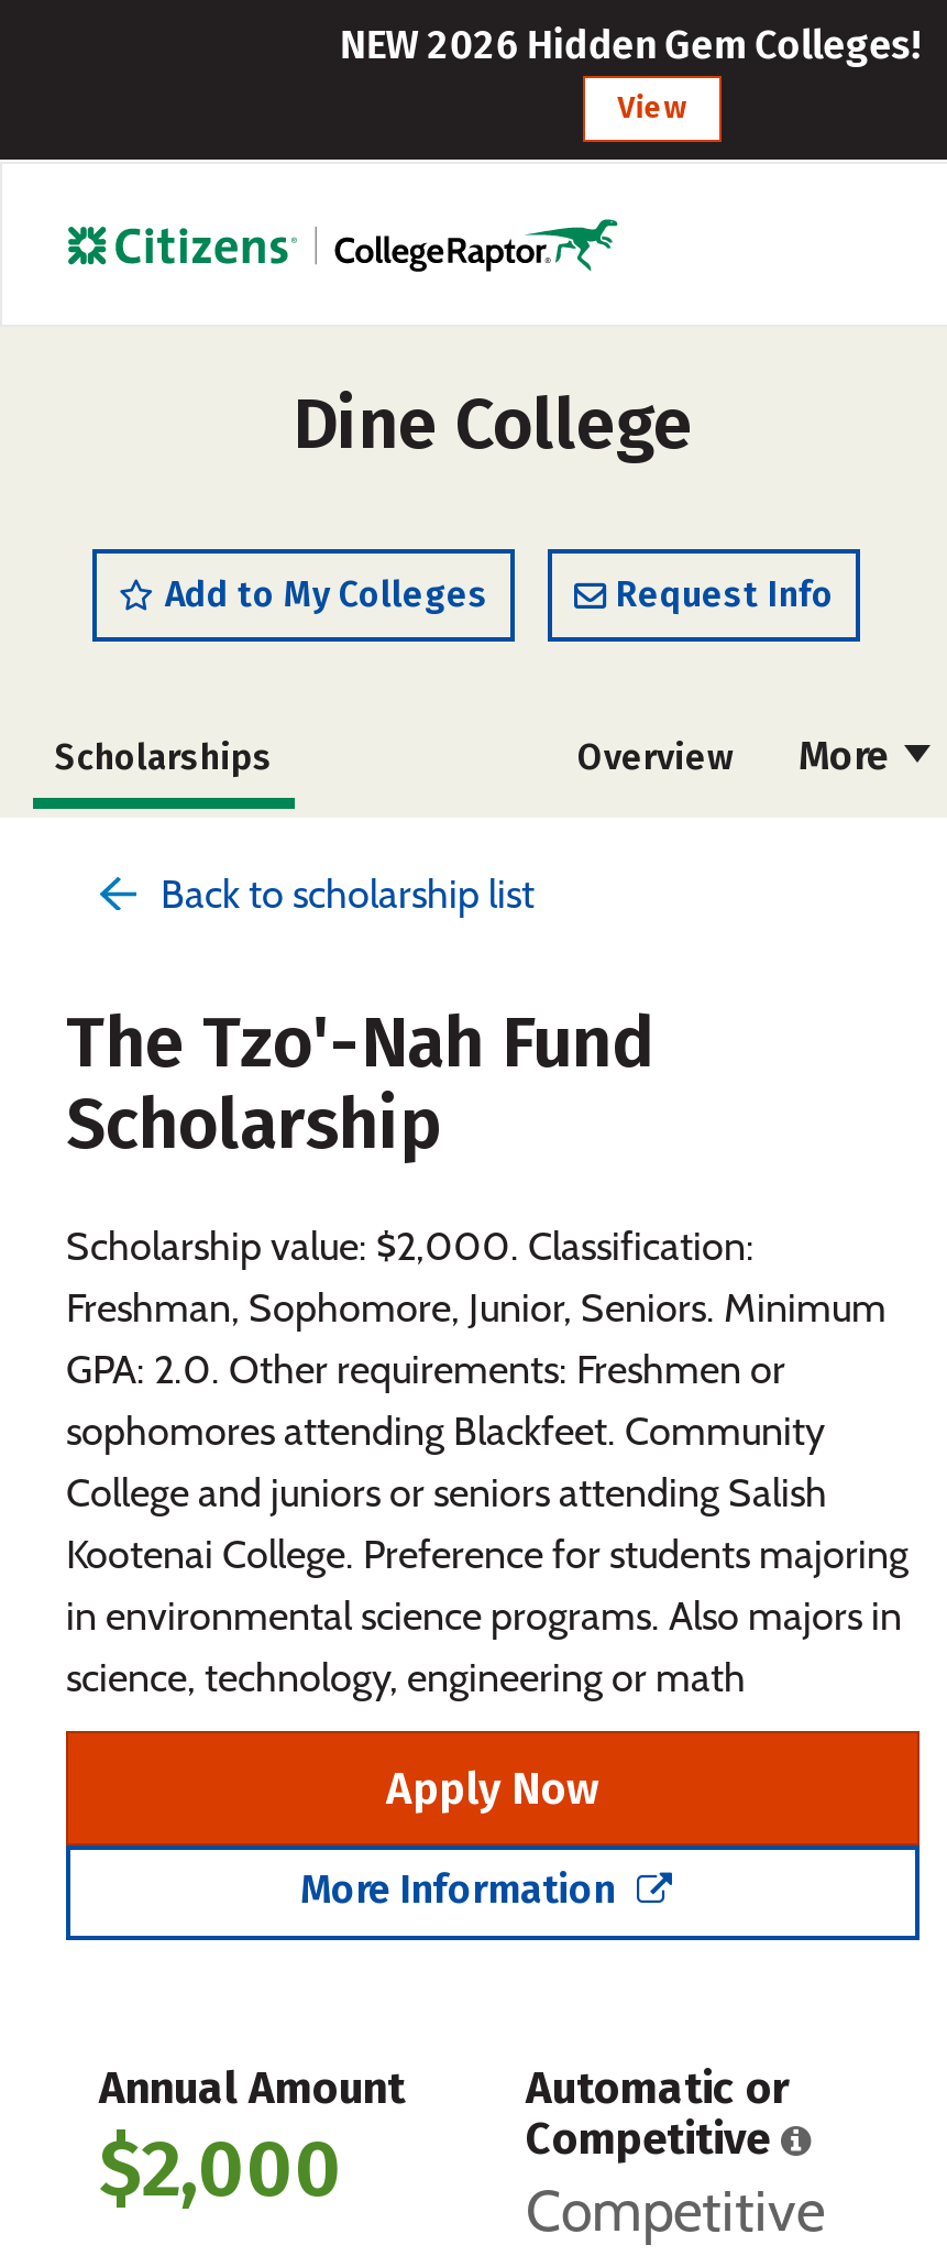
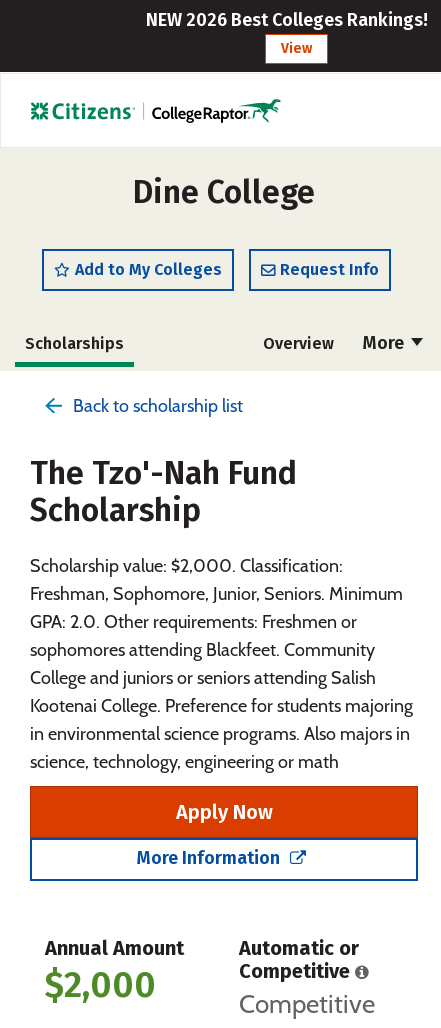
[339,21,922,69] NEW 2026 Hidden Gem Colleges! -> [146,9,428,31] NEW 2026 Best Colleges Rankings!

